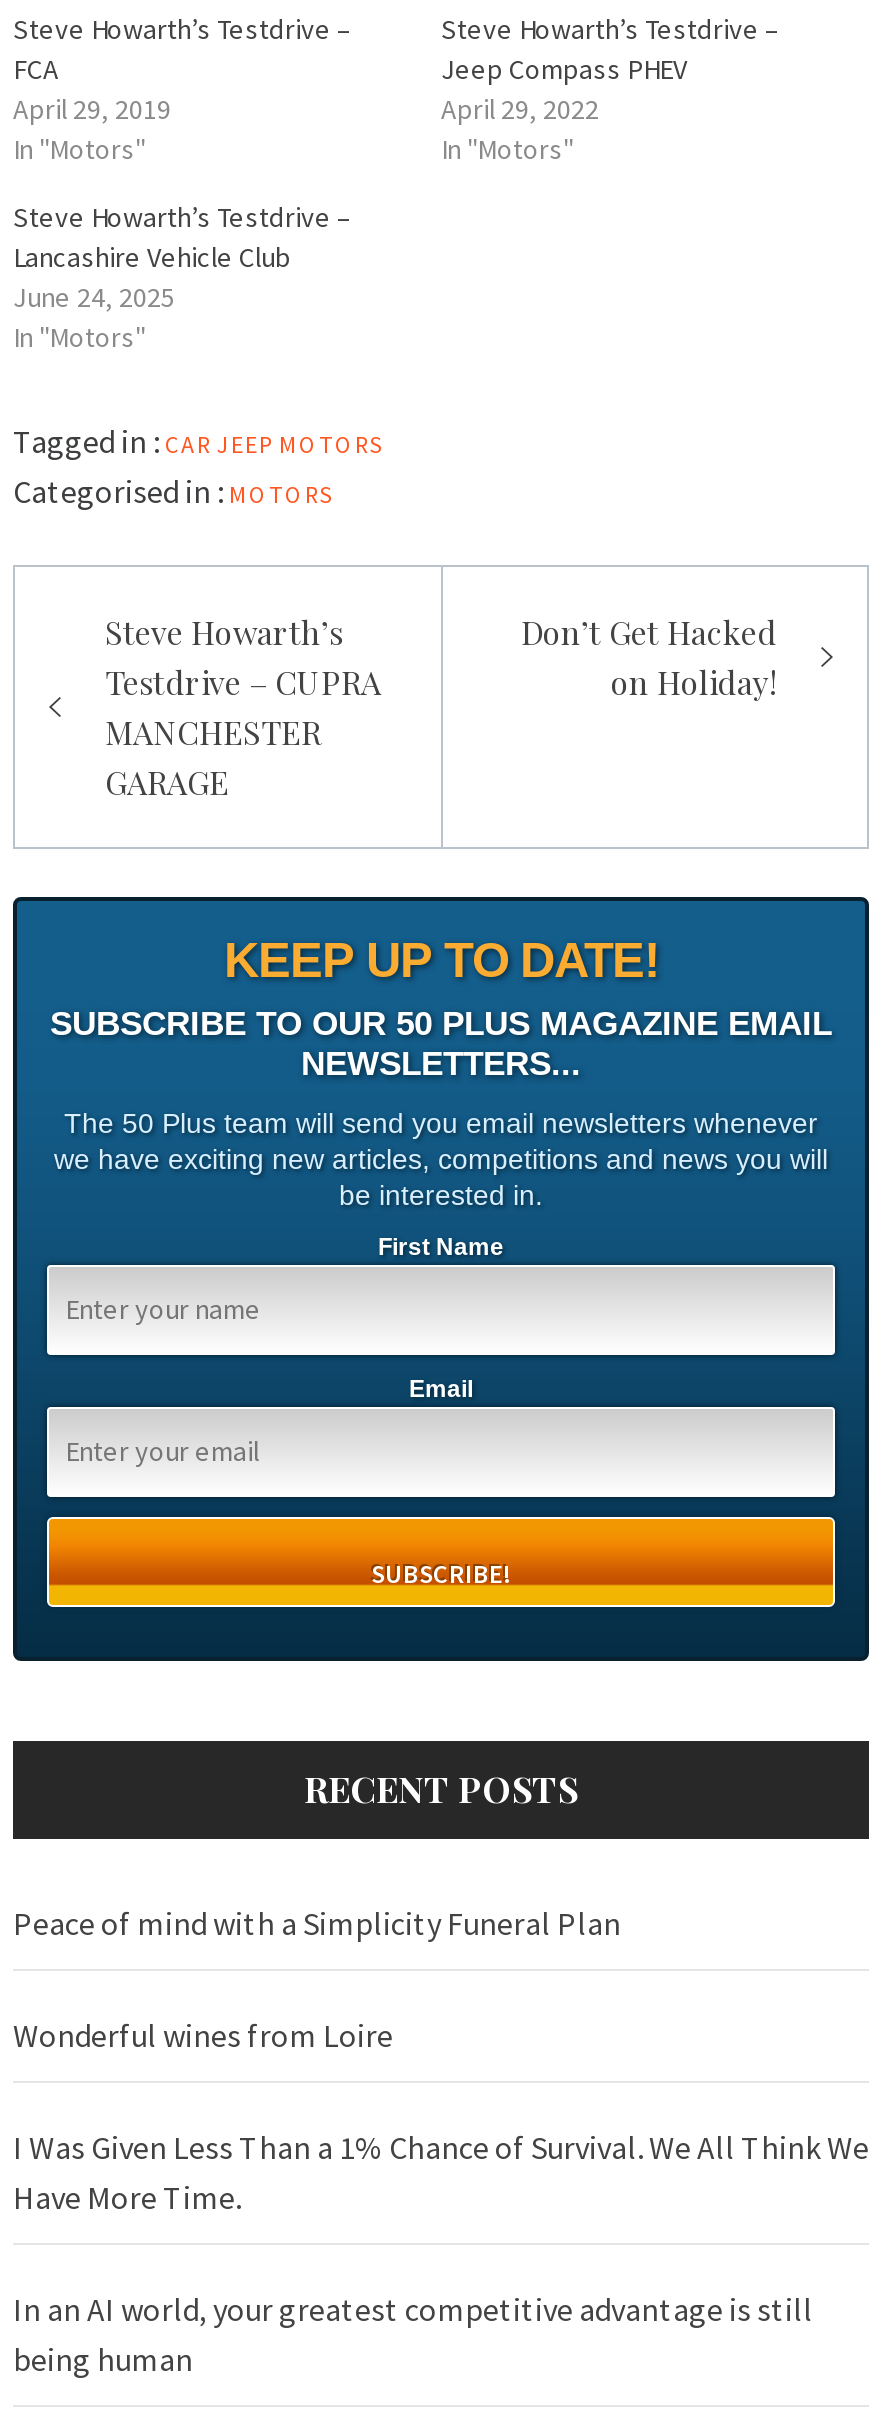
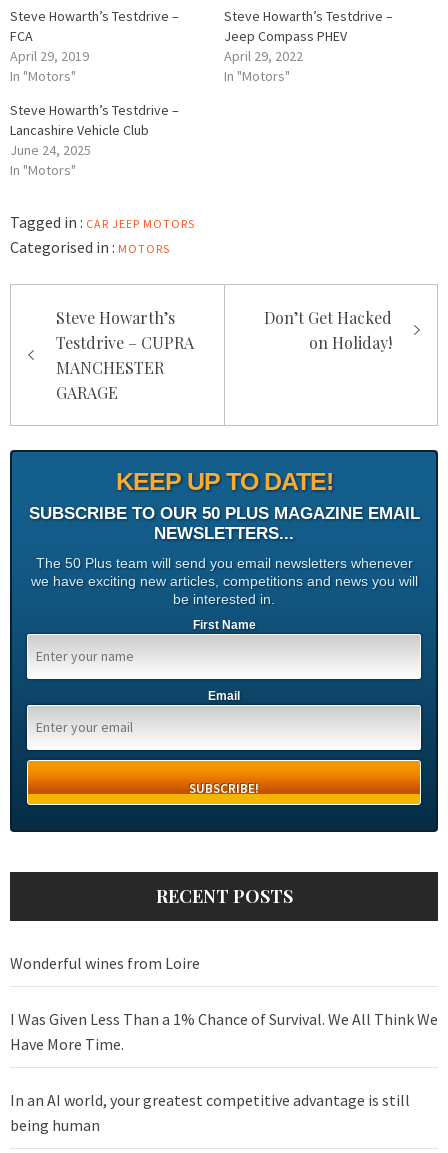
[13,1904,621,1944] Peace of mind with a Simplicity Funeral Plan -> none

